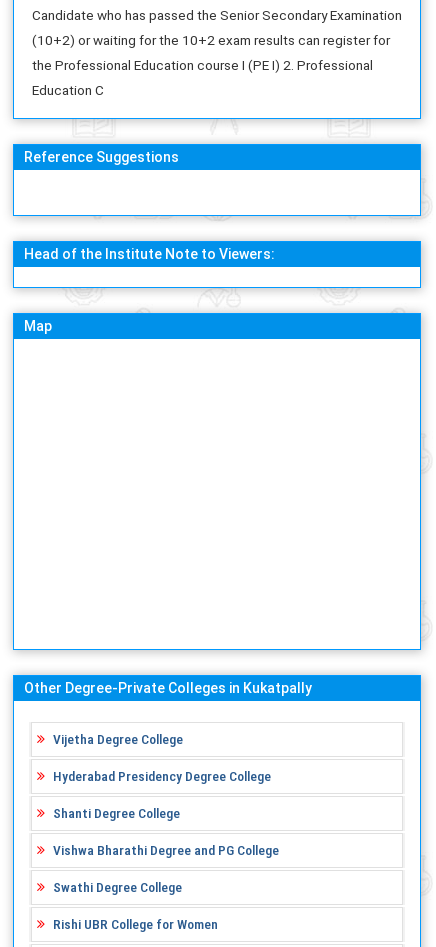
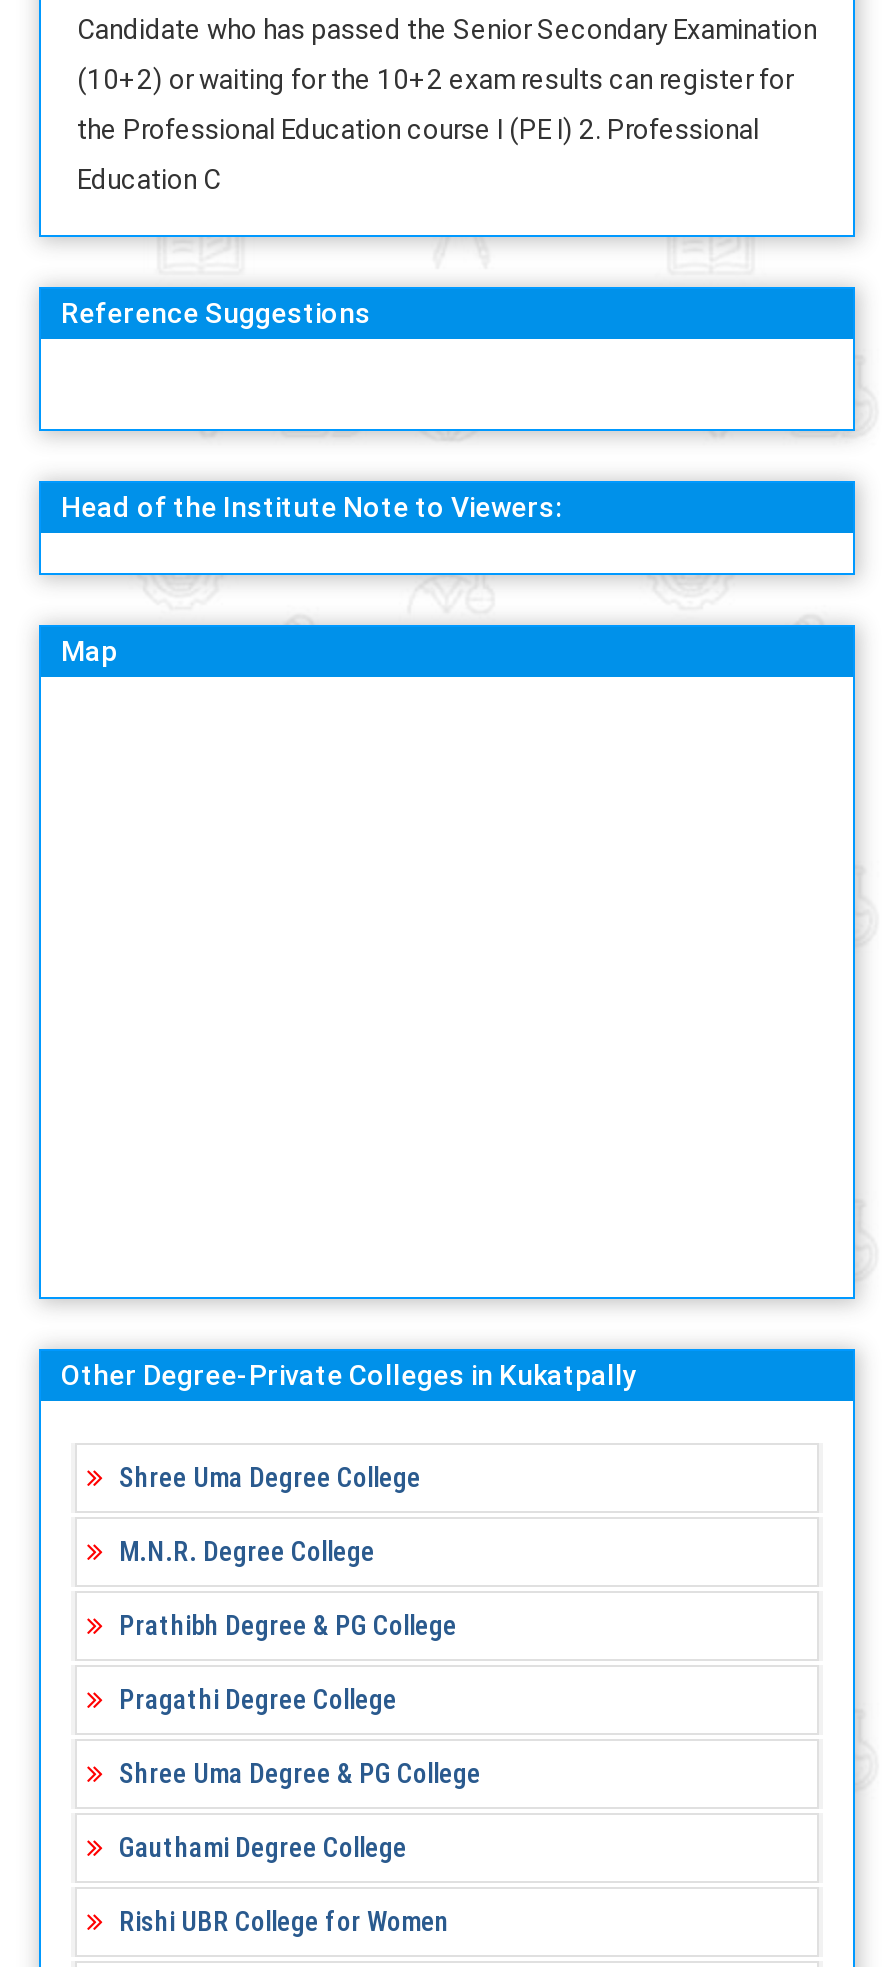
[53,731,279,895] Vijetha Degree College | Hyderabad Presidency Degree College | Shanti Degree College | Vishwa Bharathi Degree and PG College | Swathi Degree College -> [119,1461,481,1863] Shree Uma Degree College | M.N.R. Degree College | Prathibh Degree & PG College | Pragathi Degree College | Shree Uma Degree & PG College | Gauthami Degree College

